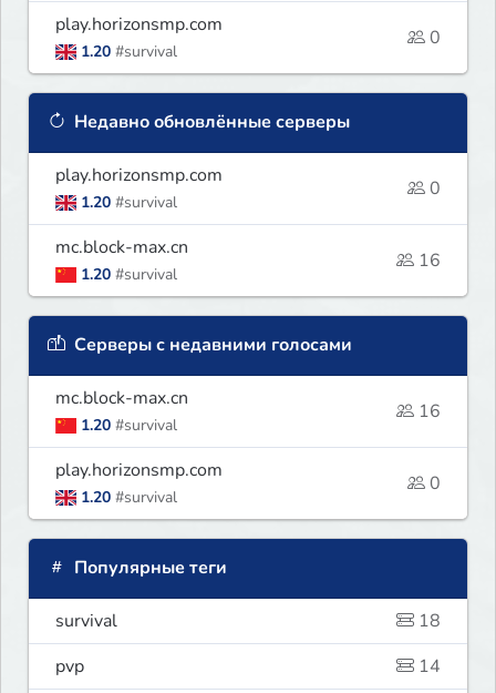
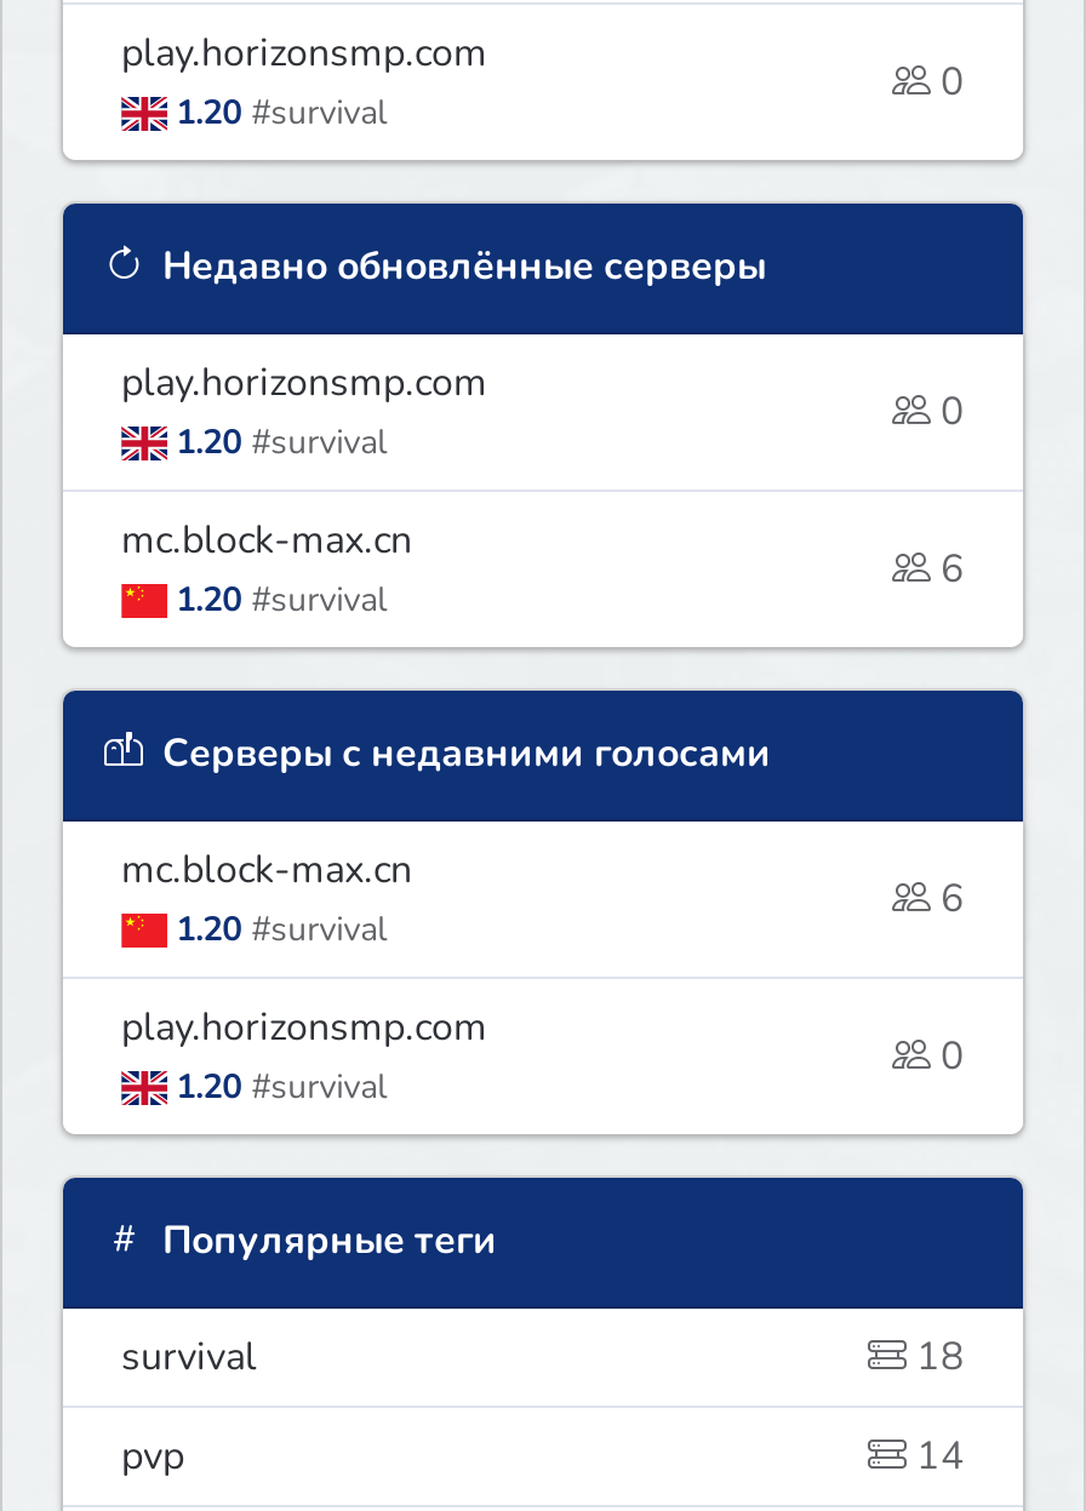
[418,249,441,273] 16 -> [941,543,965,597] 6
[418,399,441,424] 16 -> [941,873,965,926] 6

